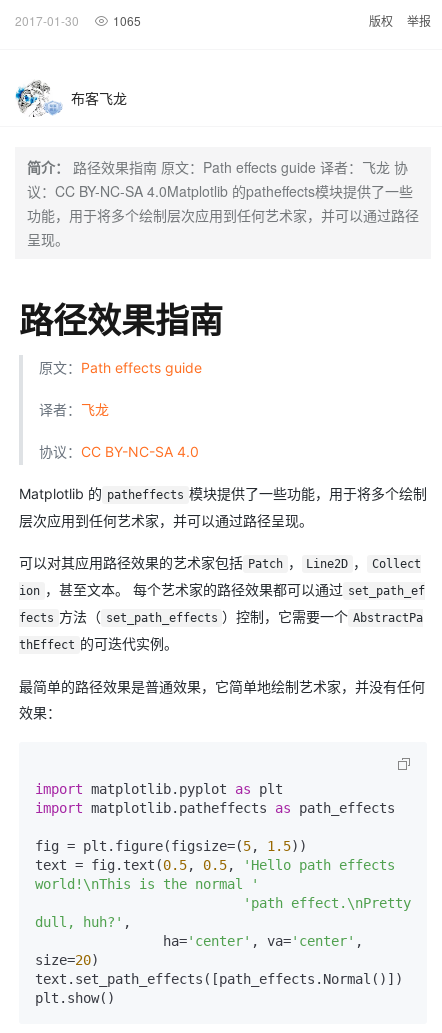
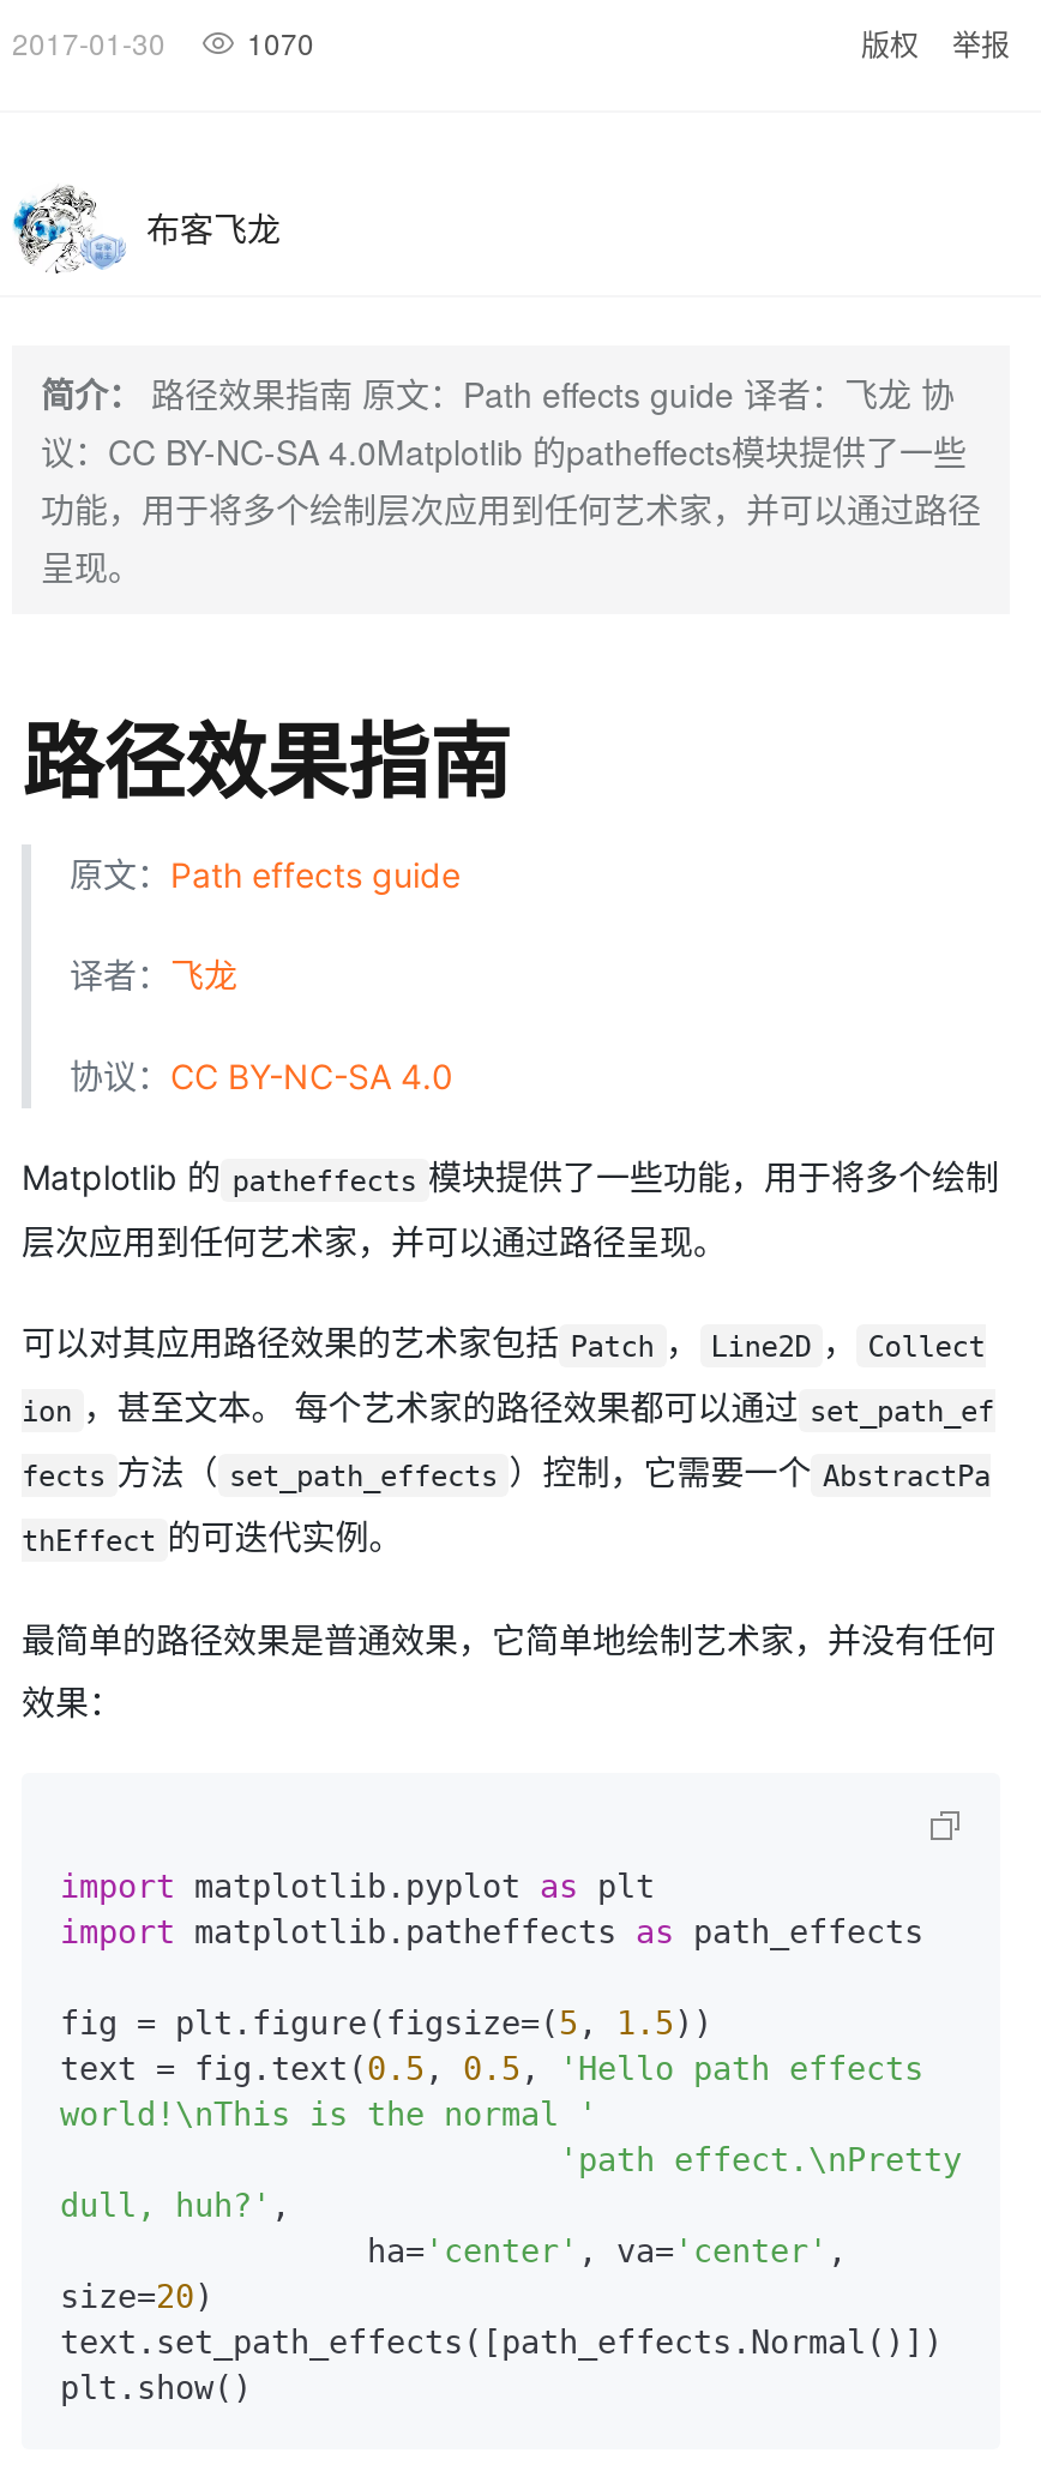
[15,12,141,29] 2017-01-30 1065 -> [12,22,314,62] 2017-01-30 1070

